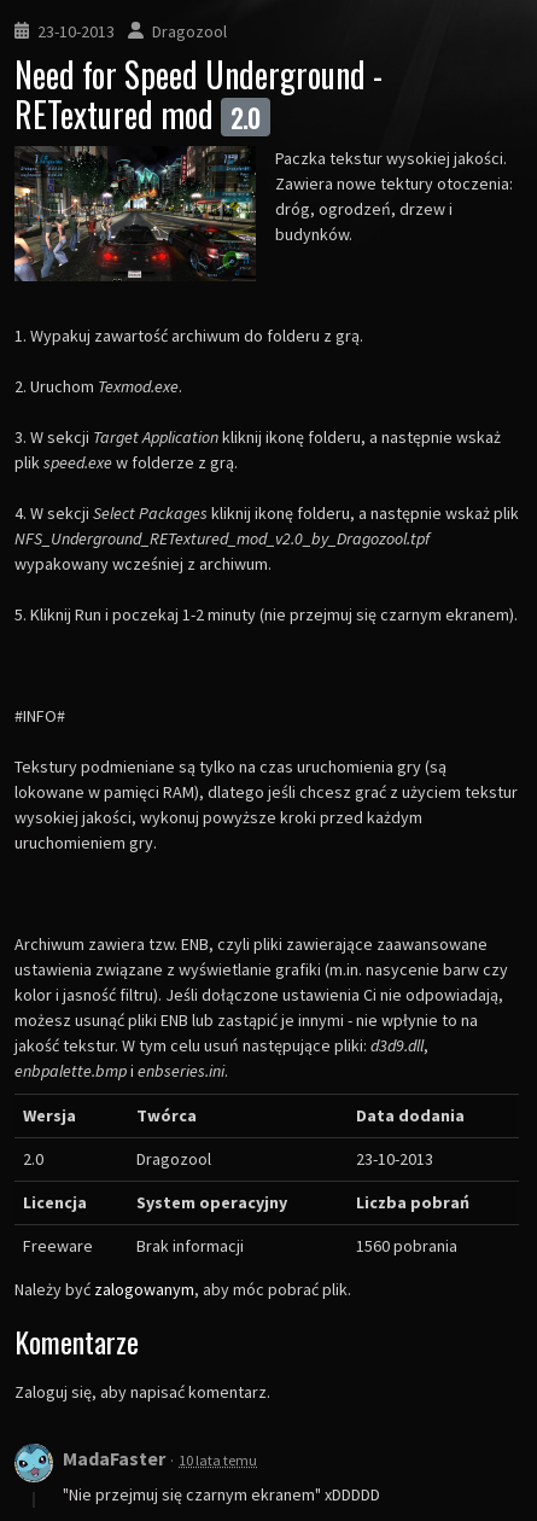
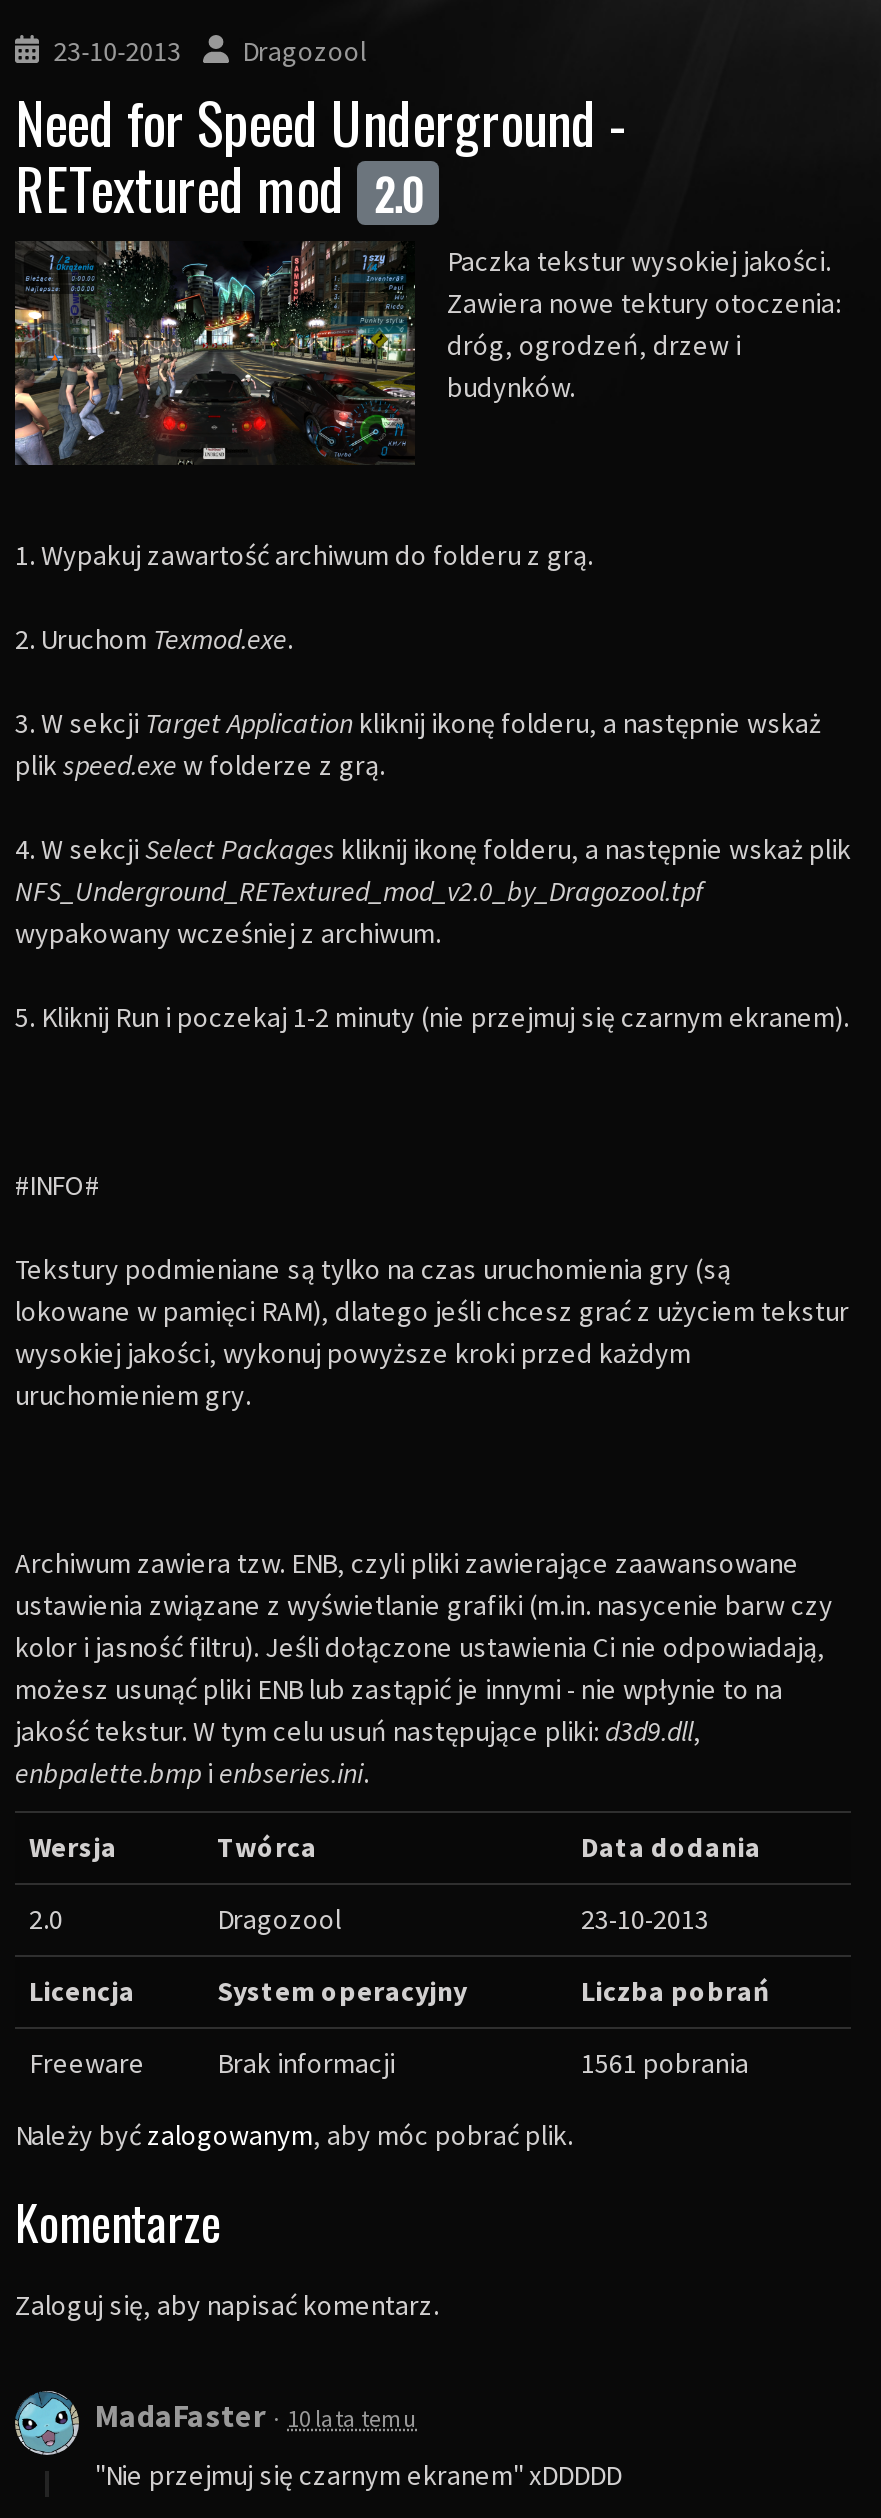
[356,1235,457,1257] 1560 pobrania -> [581,2045,749,2081] 1561 pobrania

